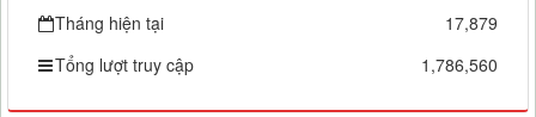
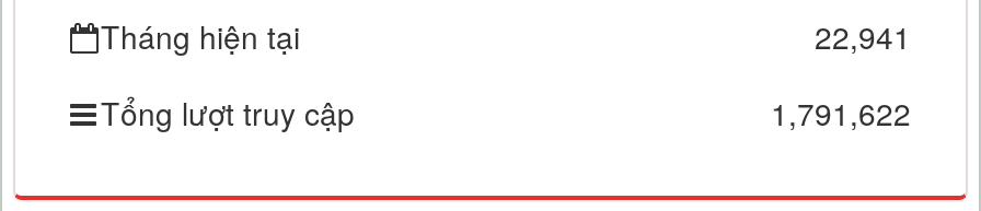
[445,10,498,34] 17,879 -> [815,14,911,57] 22,941
[421,52,498,76] 1,786,560 -> [771,90,911,134] 1,791,622

